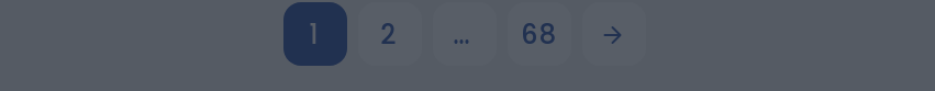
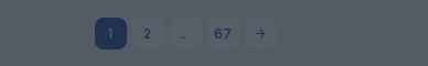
[521,14,556,52] 68 -> [213,24,232,43] 67

